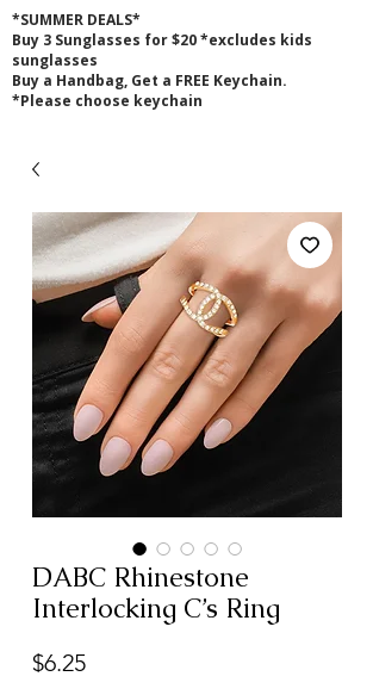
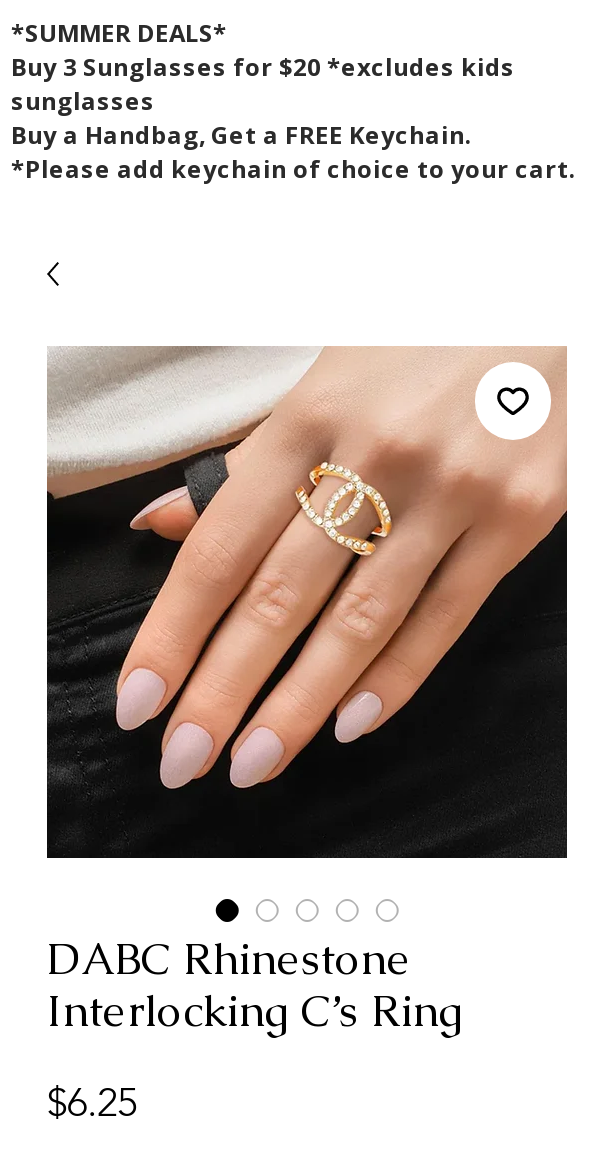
[12,91,203,111] *Please choose keychain -> [11,152,577,186] *Please add keychain of choice to your cart.

